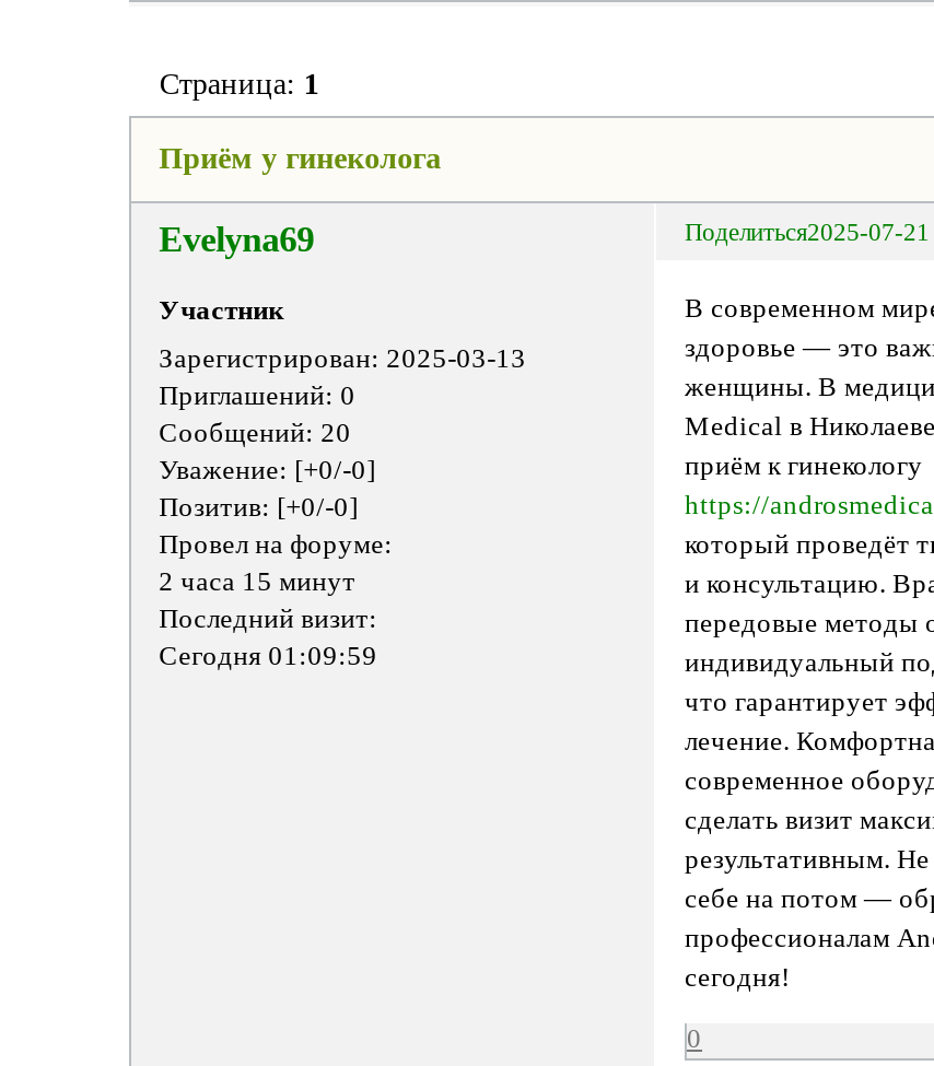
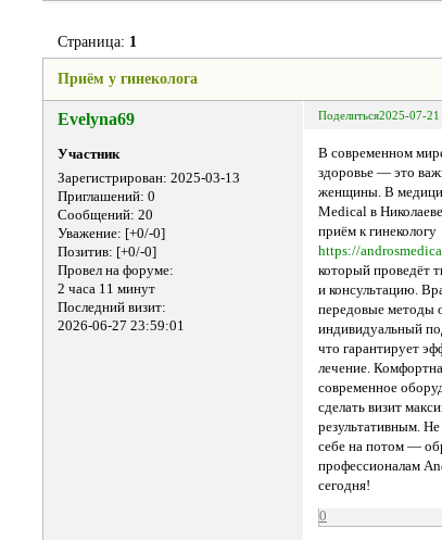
[159,566,356,597] 2 часа 15 минут -> [57,281,155,297] 2 часа 11 минут
[159,641,378,671] Сегодня 01:09:59 -> [57,318,184,334] 2026-06-27 23:59:01

